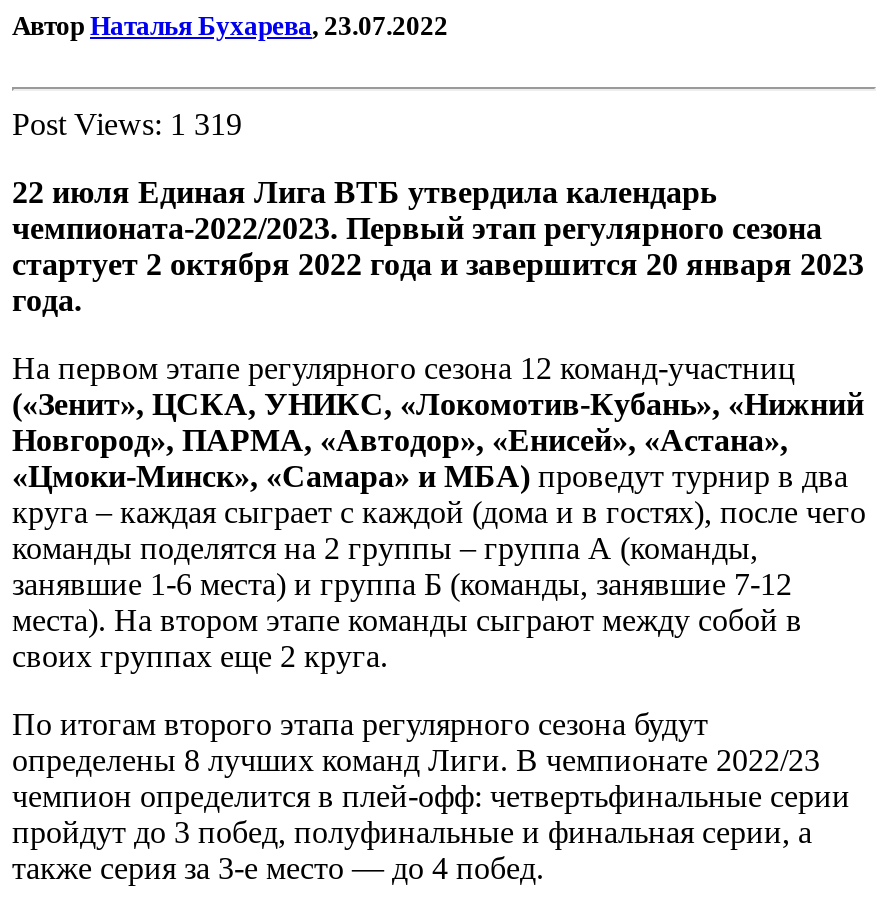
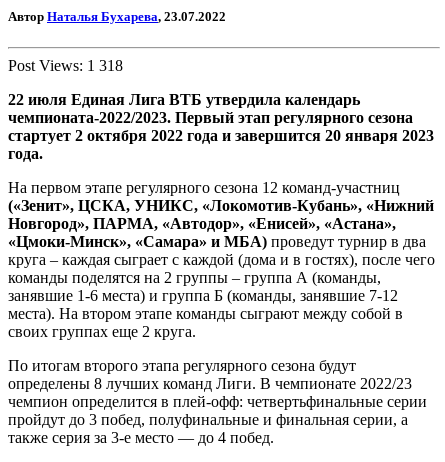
[12,108,242,142] Post Views: 1 319 -> [8,57,123,74] Post Views: 1 318

